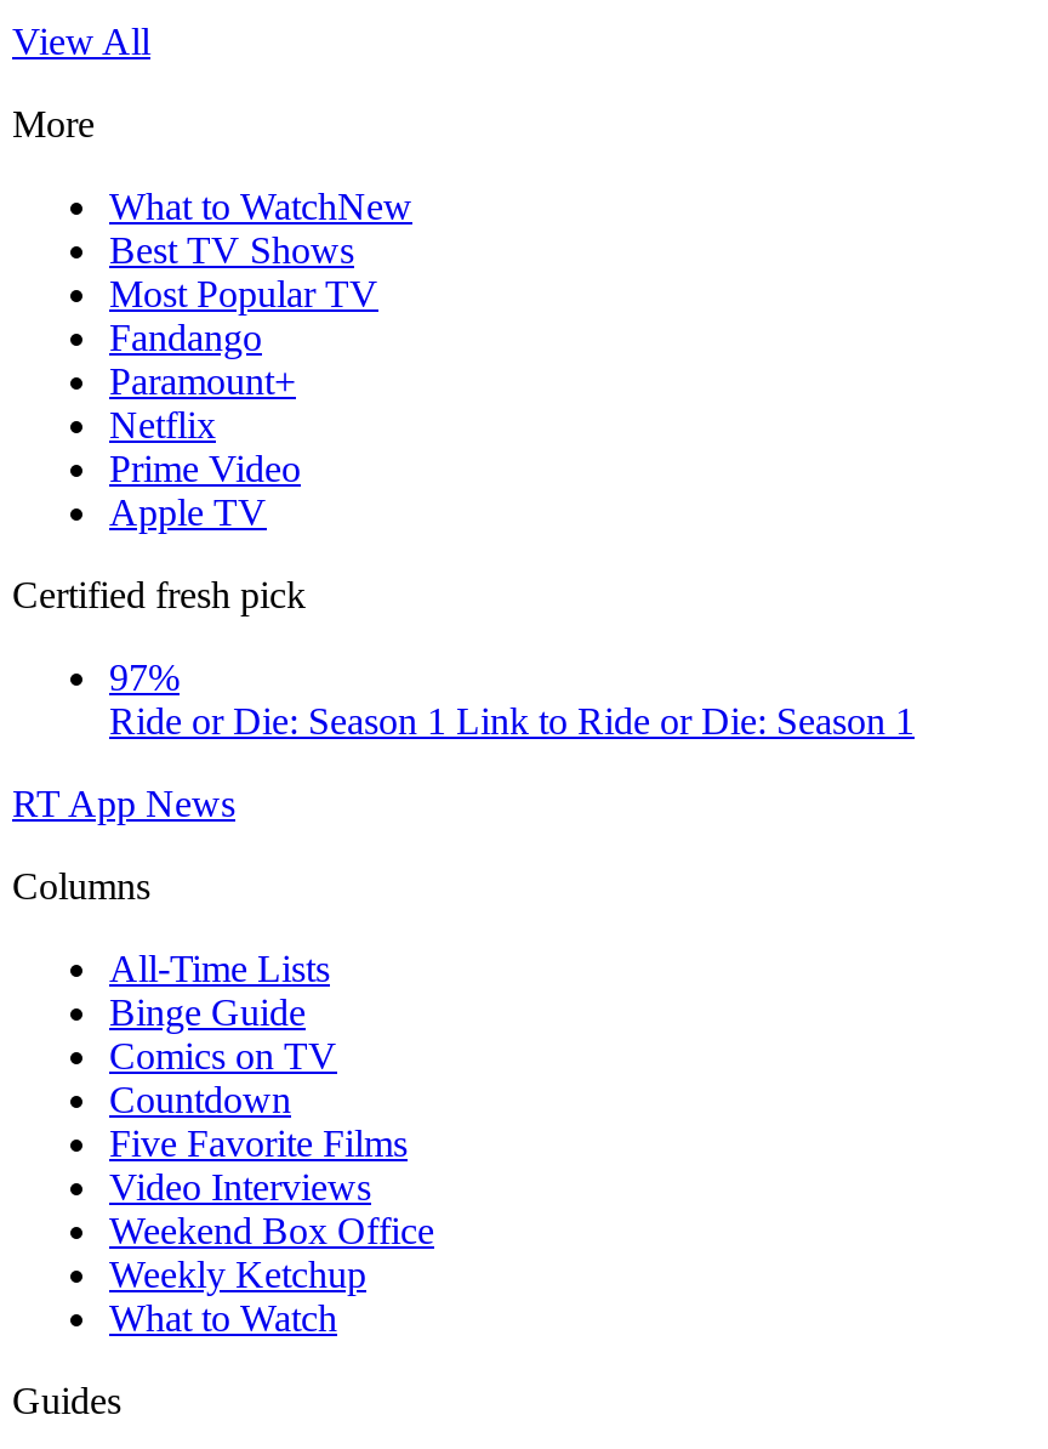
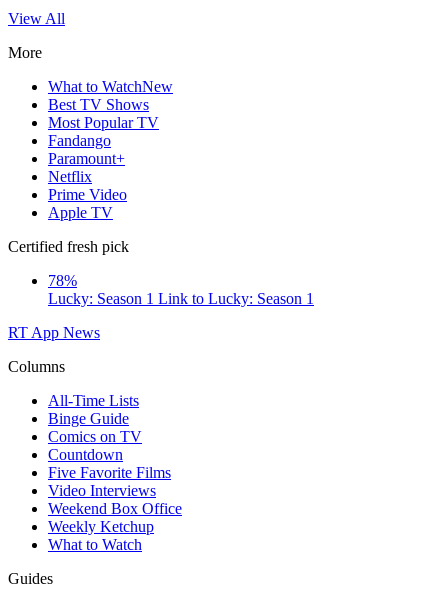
[109,657,915,741] 97% | Ride or Die: Season 1 Link to Ride or Die: Season 1 -> [48,272,314,307] 78% | Lucky: Season 1 Link to Lucky: Season 1

